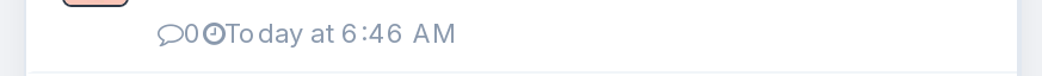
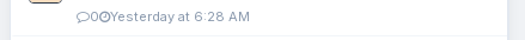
[224,17,456,50] Today at 6:46 AM -> [110,8,250,25] Yesterday at 6:28 AM

